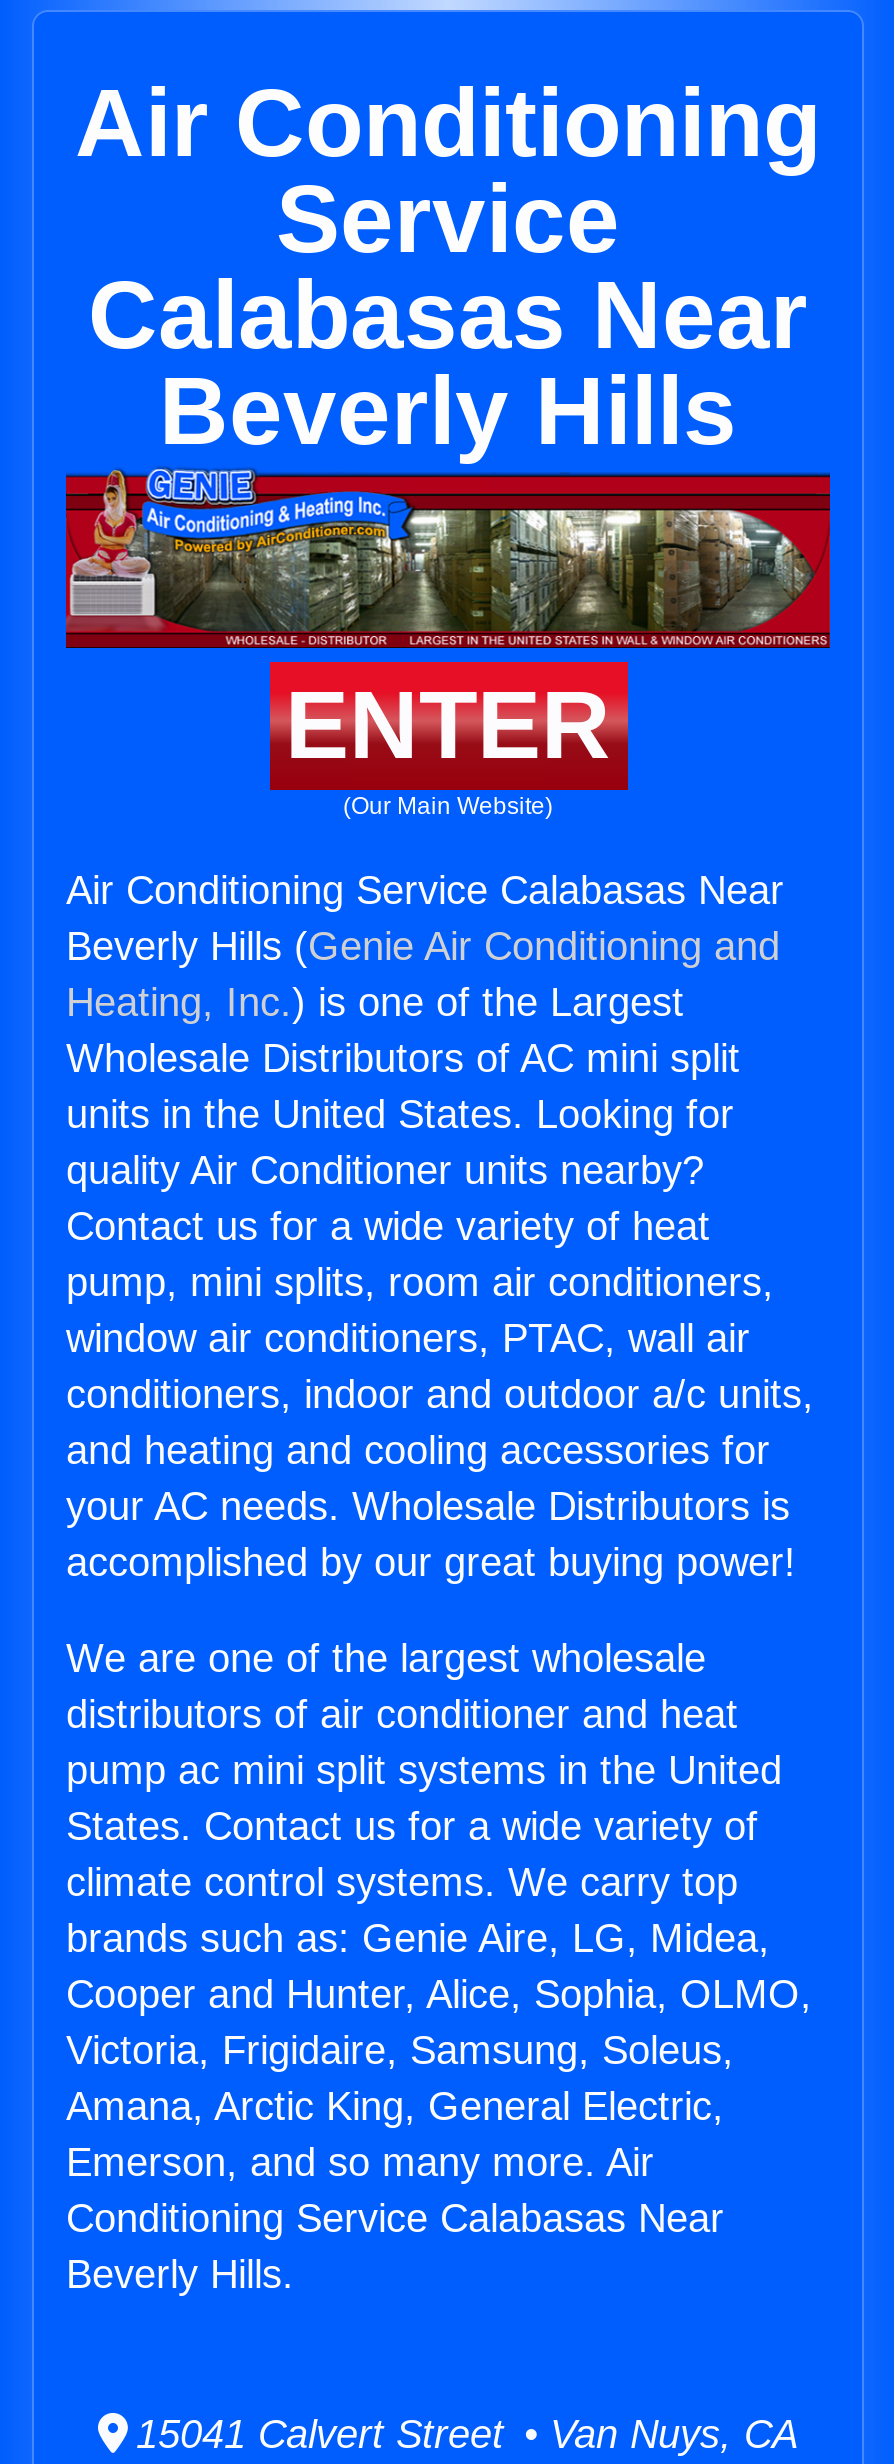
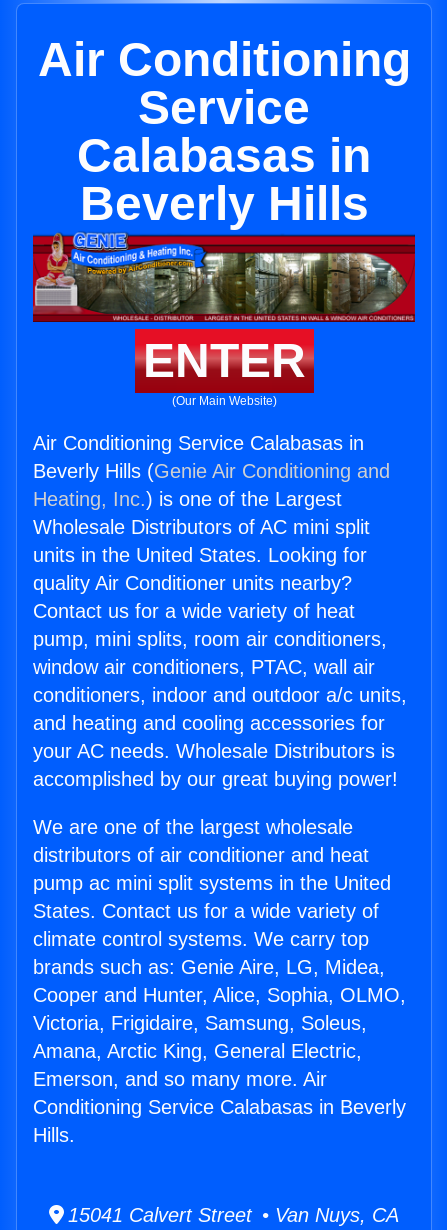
[88,262,808,368] Calabasas Near -> [77,129,371,182] Calabasas in
[66,868,784,912] Air Conditioning Service Calabasas Near -> [33,432,364,454] Air Conditioning Service Calabasas in
[66,2196,724,2296] Conditioning Service Calabasas Near | Beverly Hills. -> [33,1096,406,1146] Conditioning Service Calabasas in Beverly | Hills.

